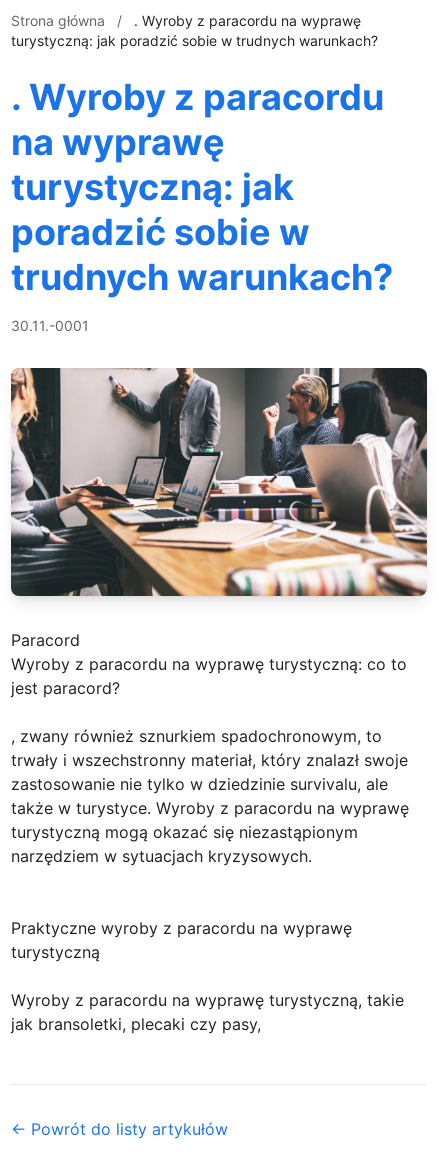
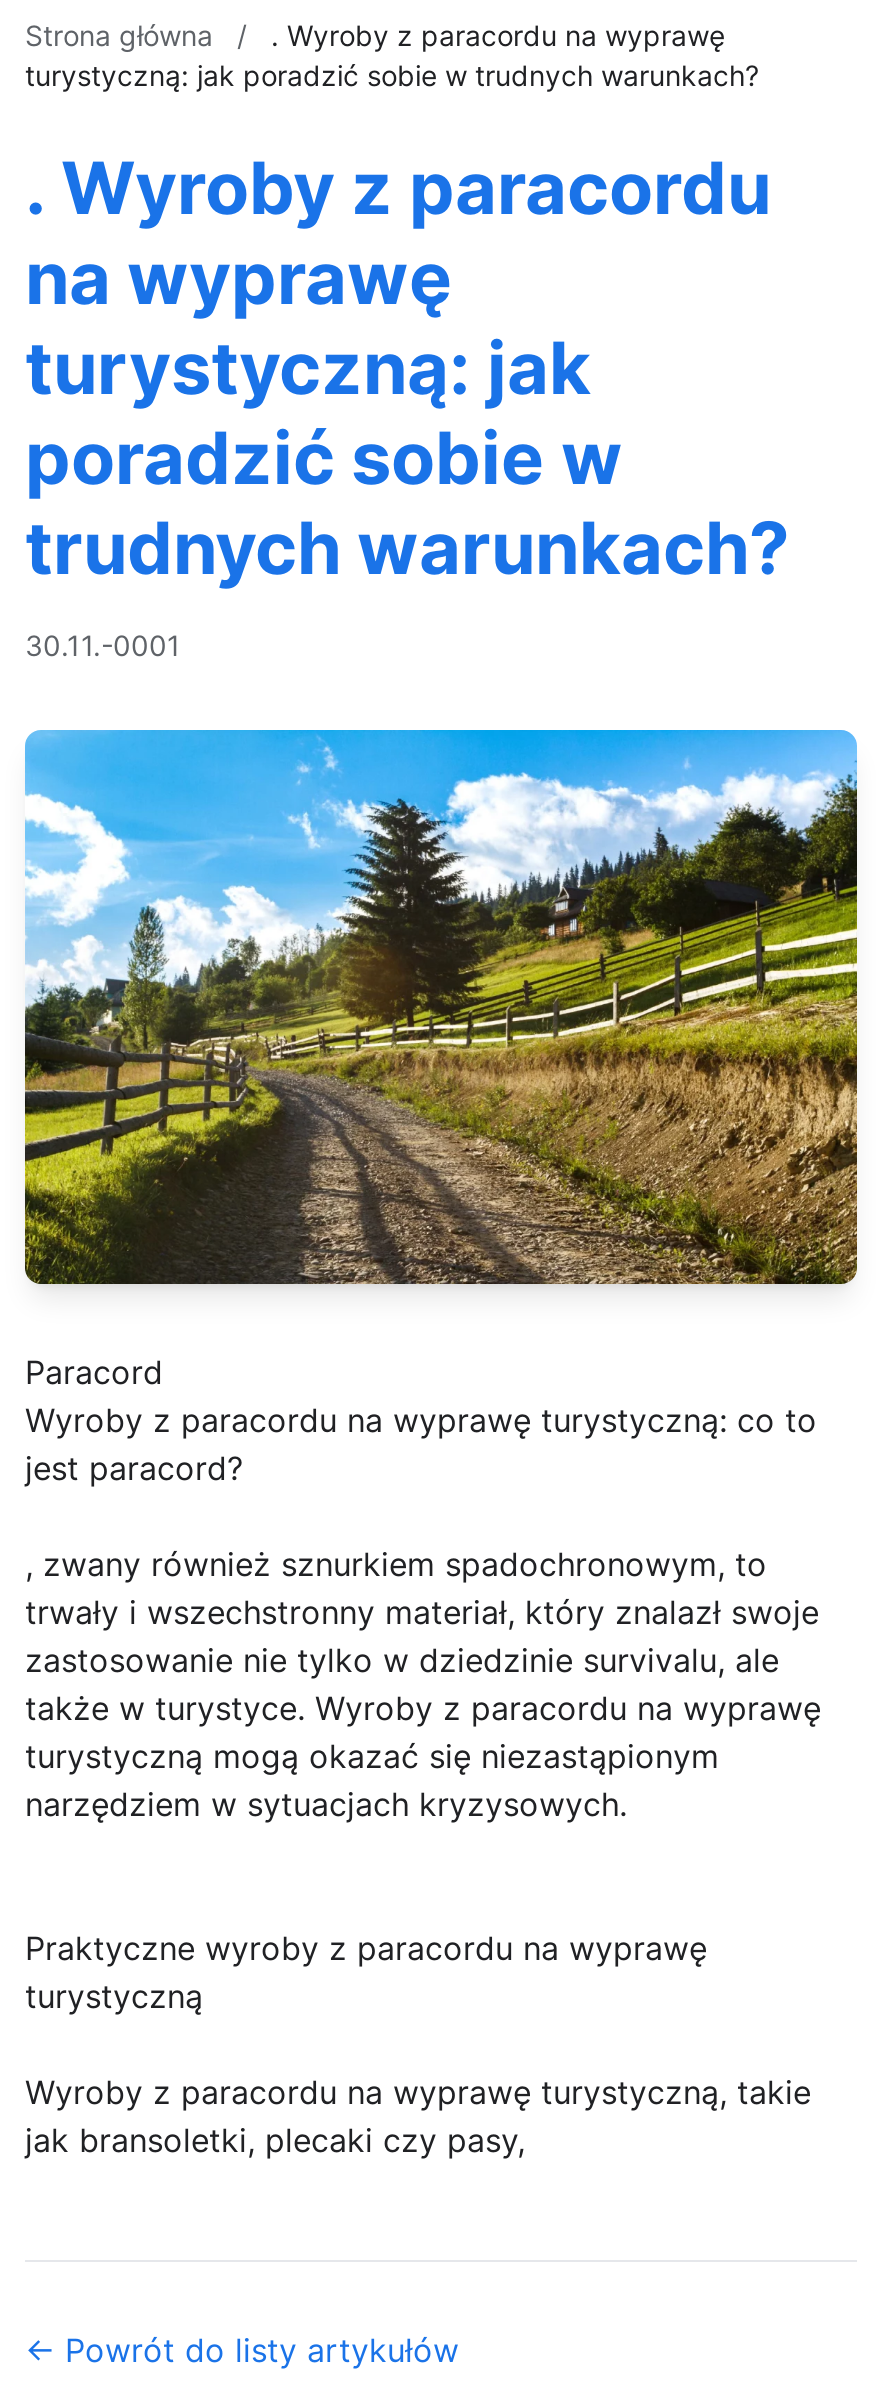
[10,367,428,597] [image] -> [23,728,859,1286] [image]

